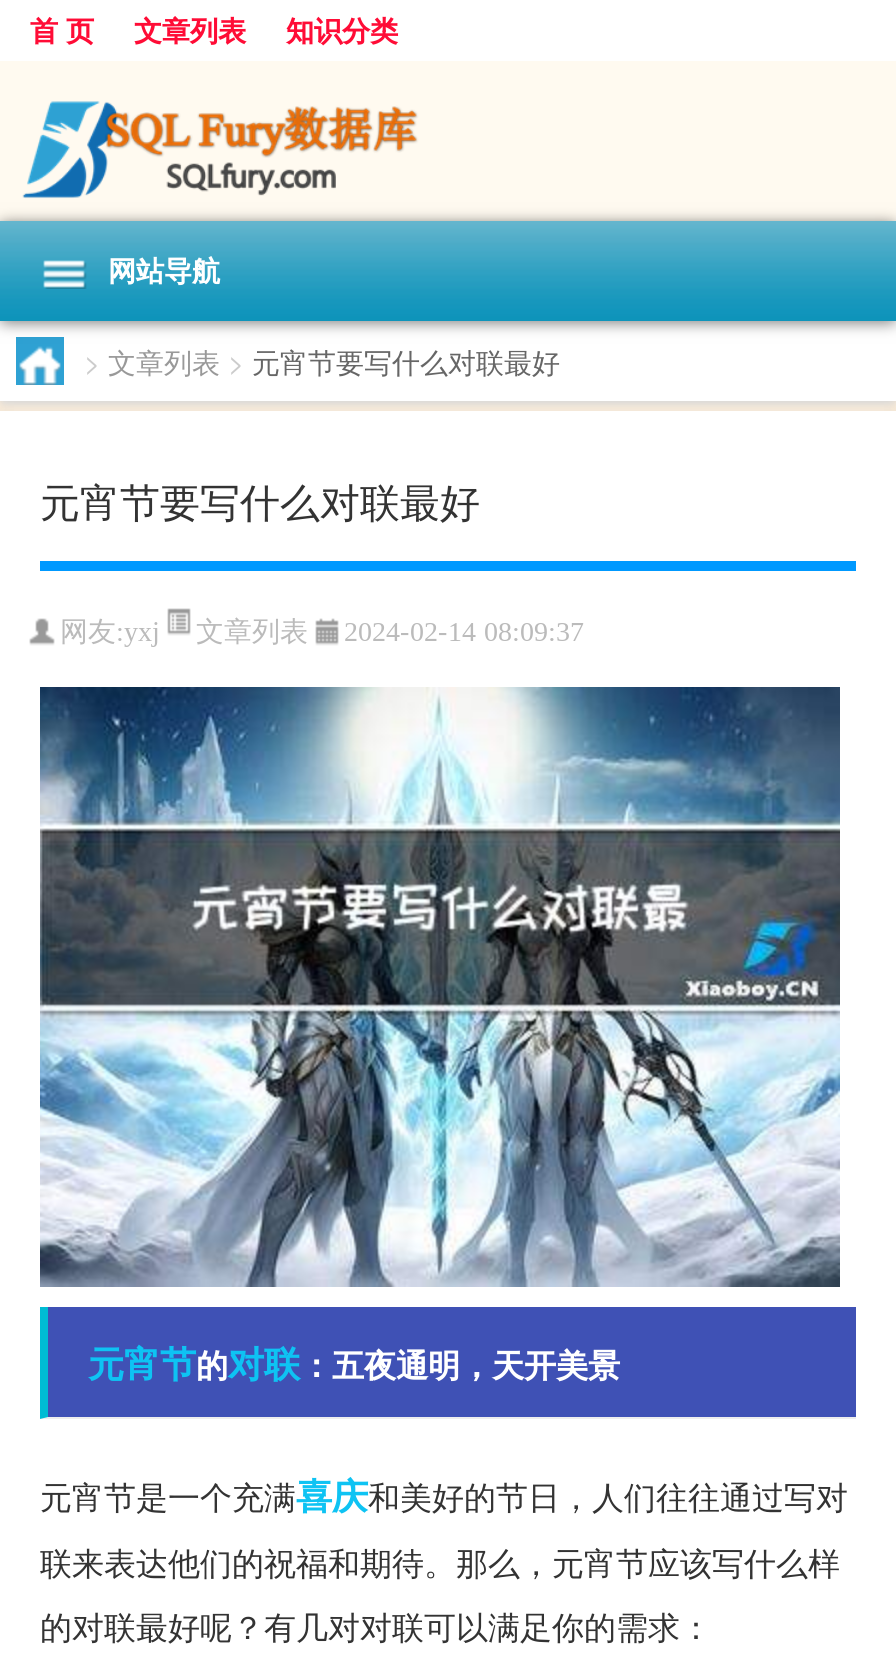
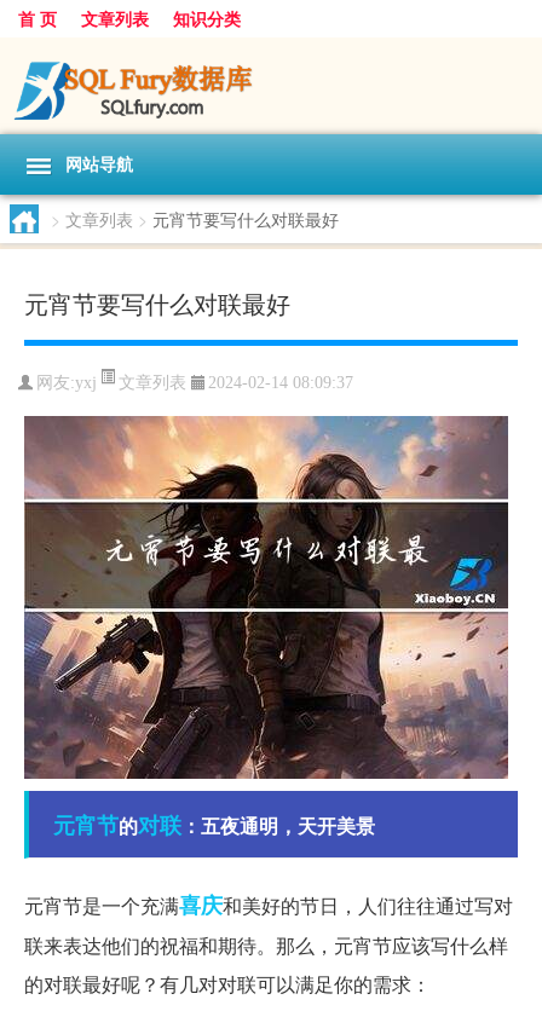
[38,685,842,1289] [image] -> [23,415,509,780] [image]

